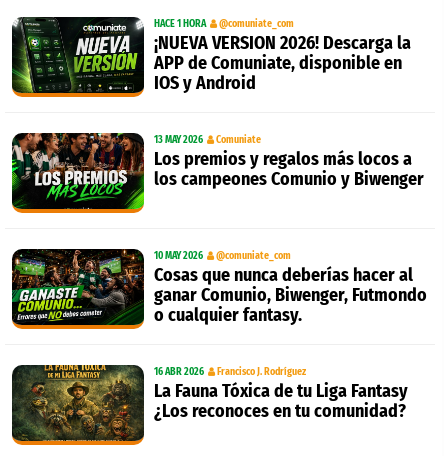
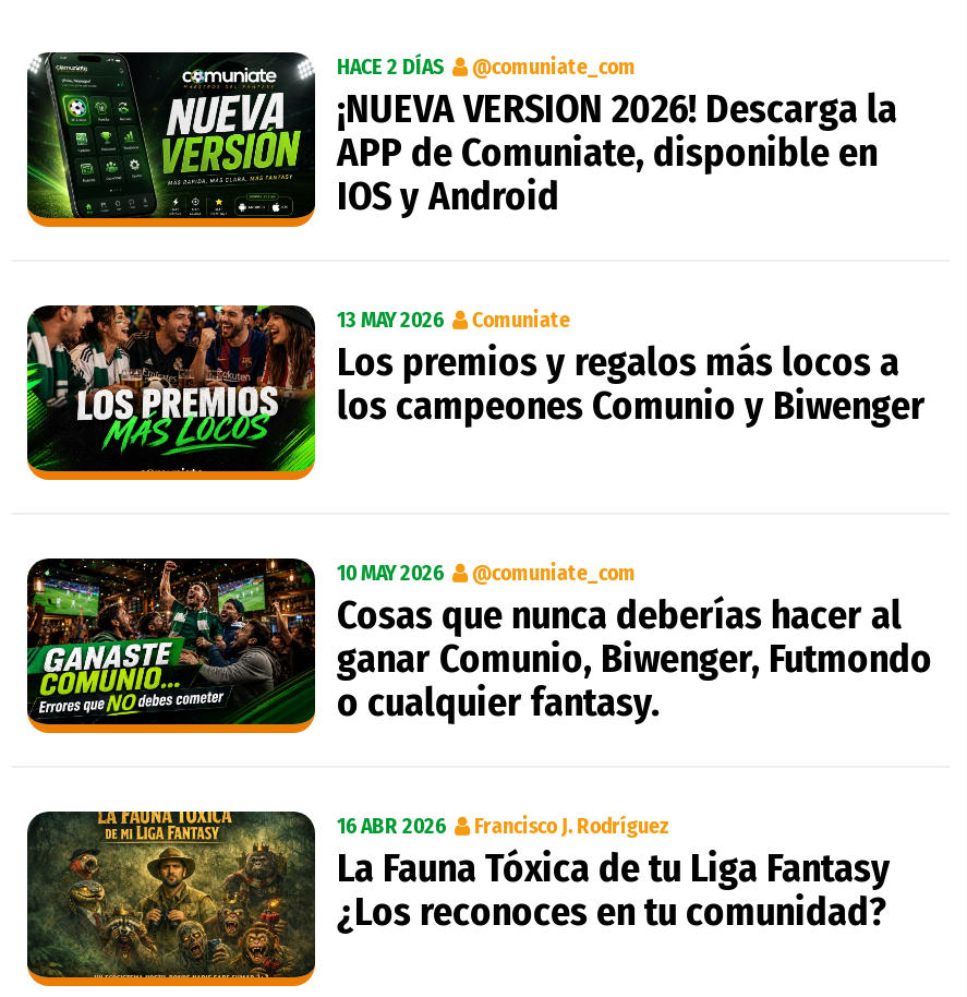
[154,18,294,30] HACE 1 HORA @comuniate_com -> [337,54,636,80] HACE 2 DÍAS @comuniate_com

